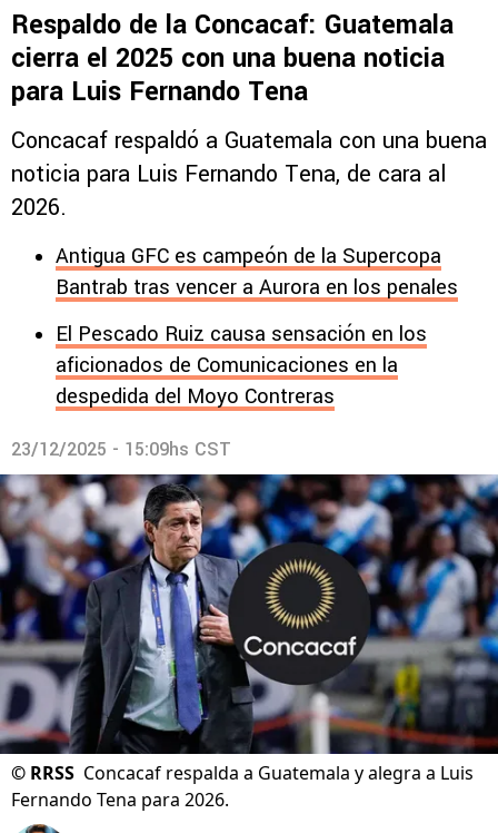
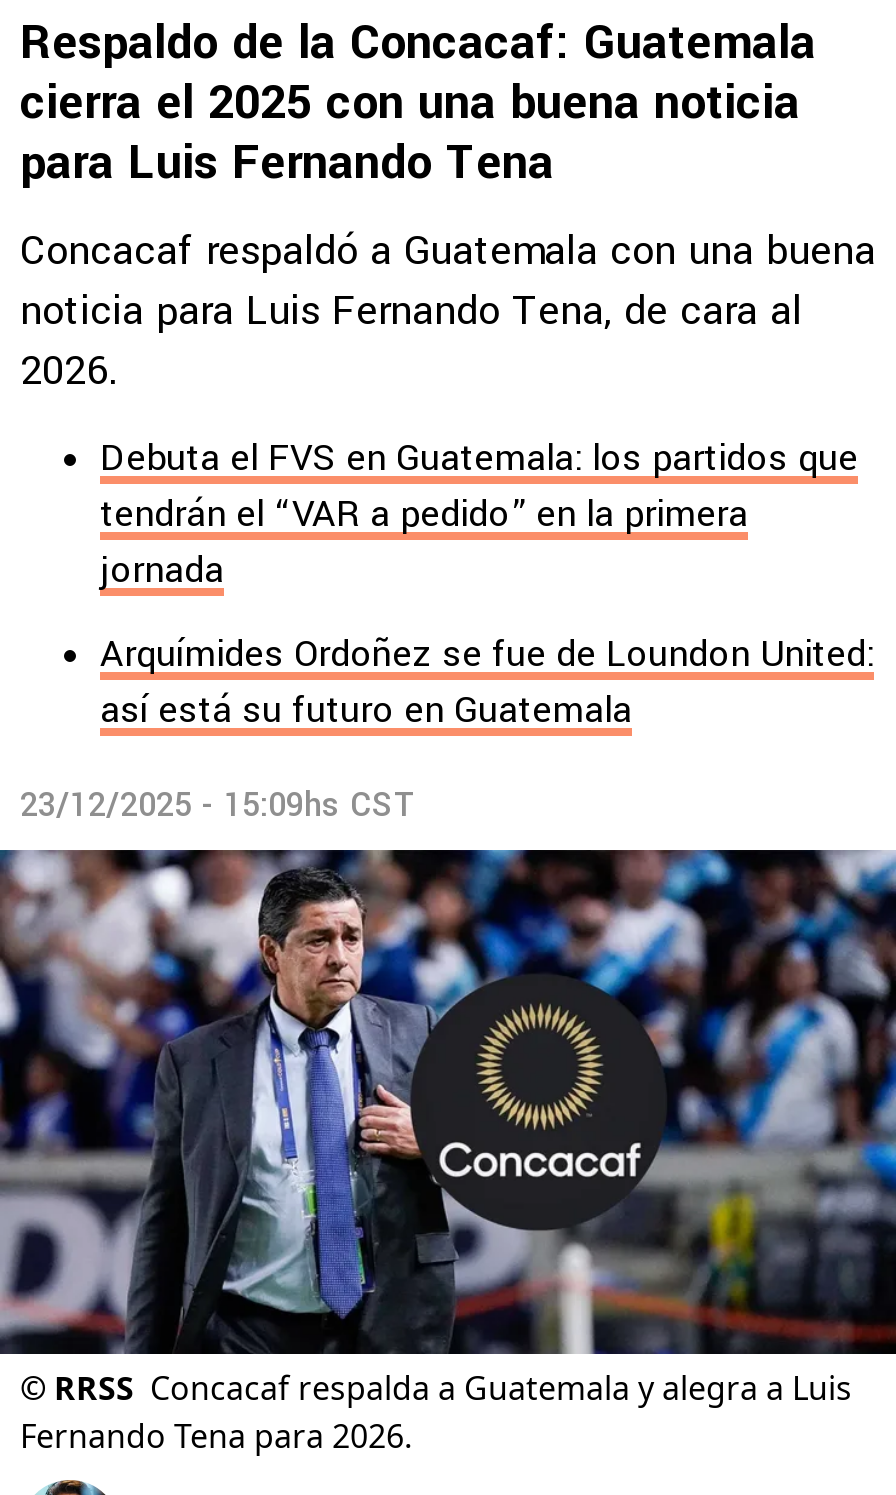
[56,242,458,302] Antigua GFC es campeón de la Supercopa | Bantrab tras vencer a Aurora en los penales -> [100,432,858,596] Debuta el FVS en Guatemala: los partidos que | tendrán el “VAR a pedido” en la primera | jornada
[56,320,427,411] El Pescado Ruiz causa sensación en los | aficionados de Comunicaciones en la | despedida del Moyo Contreras -> [100,628,874,736] Arquímides Ordoñez se fue de Loundon United: | así está su futuro en Guatemala

